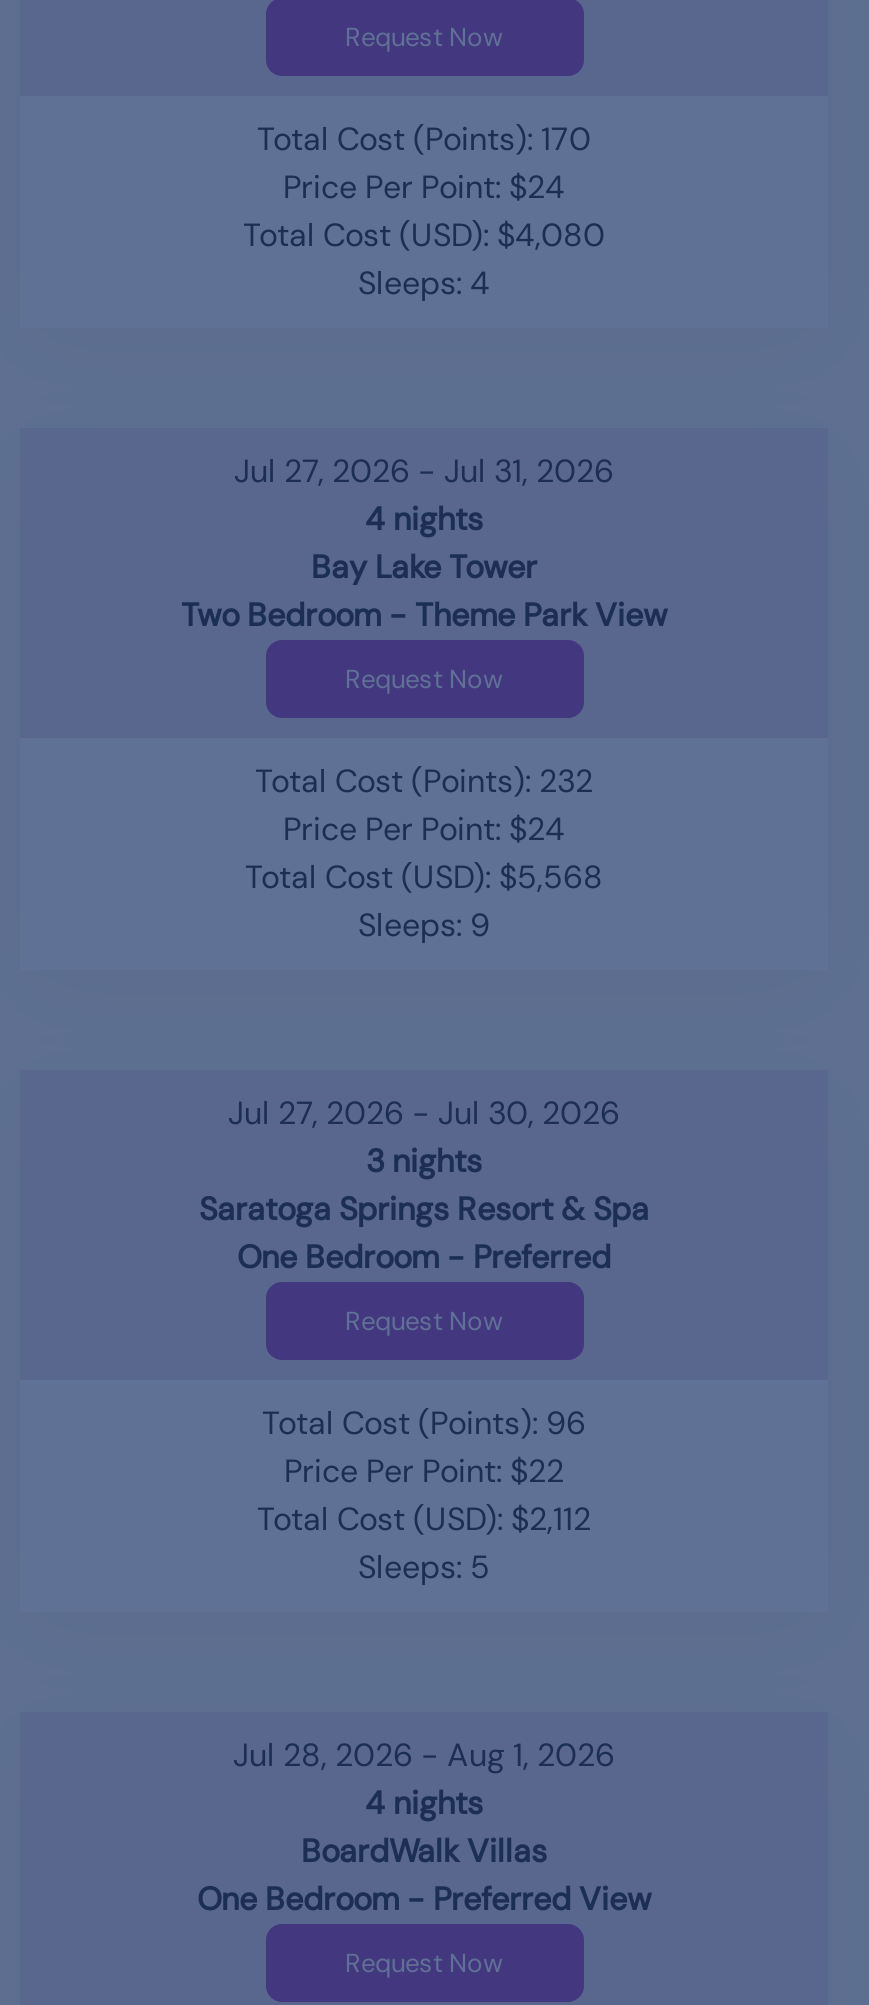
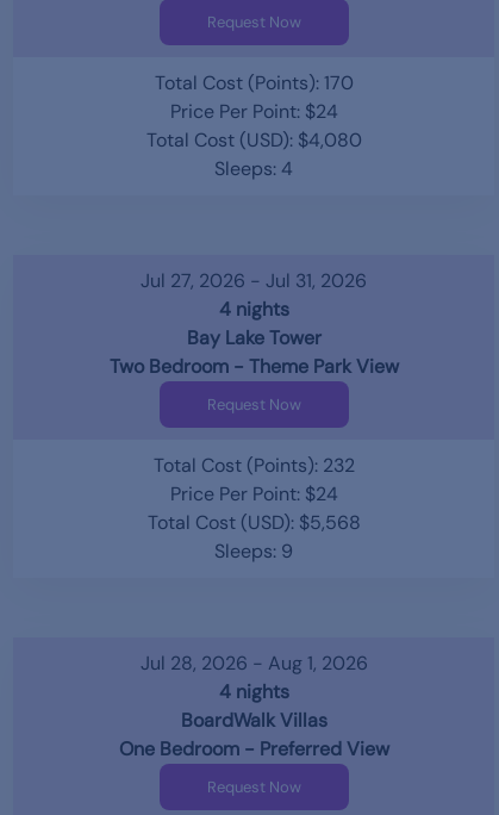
[199,1092,649,1588] Jul 27, 2026 - Jul 30, 2026 | 3 nights | Saratoga Springs Resort & Spa | One Bedroom - Preferred | Request Now | Total Cost (Points): 96 | Price Per Point: $22 | Total Cost (USD): $2,112 | Sleeps: 5 -> none

